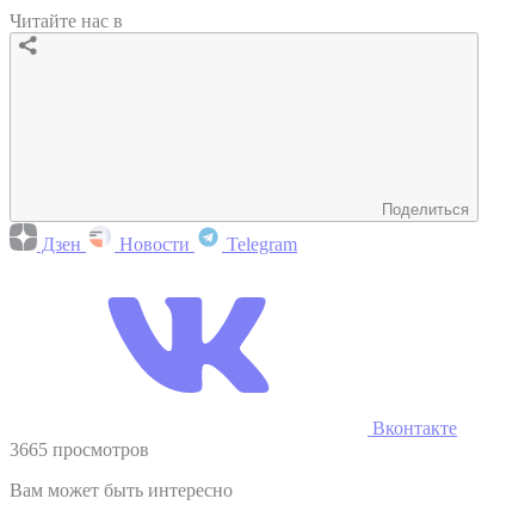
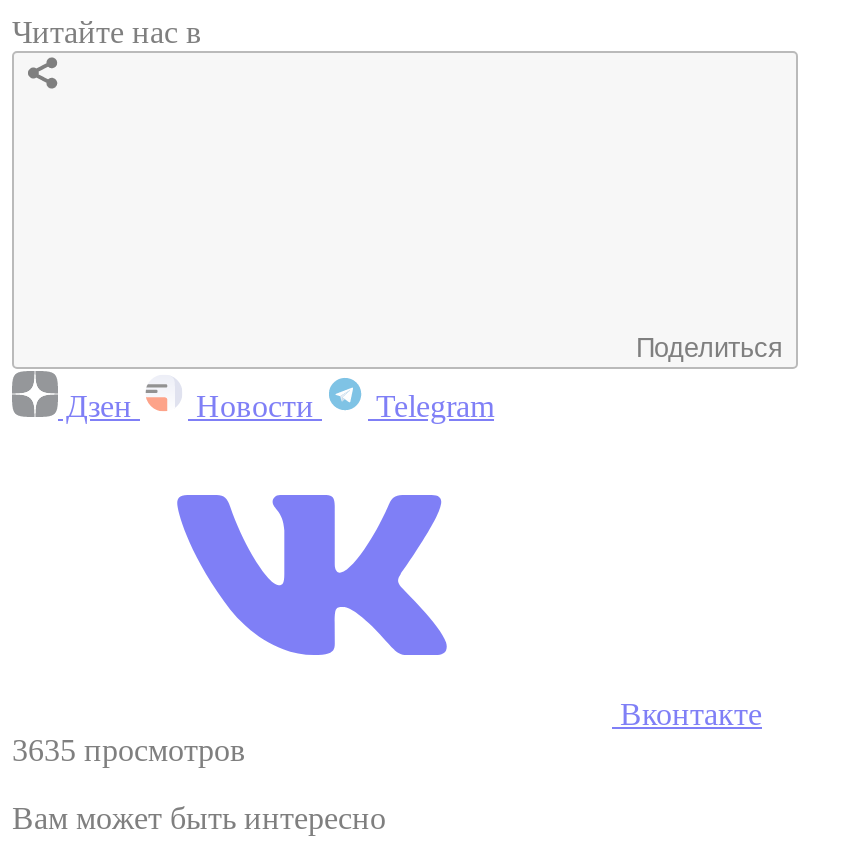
[10,439,149,459] 3665 просмотров -> [12,732,246,766] 3635 просмотров

